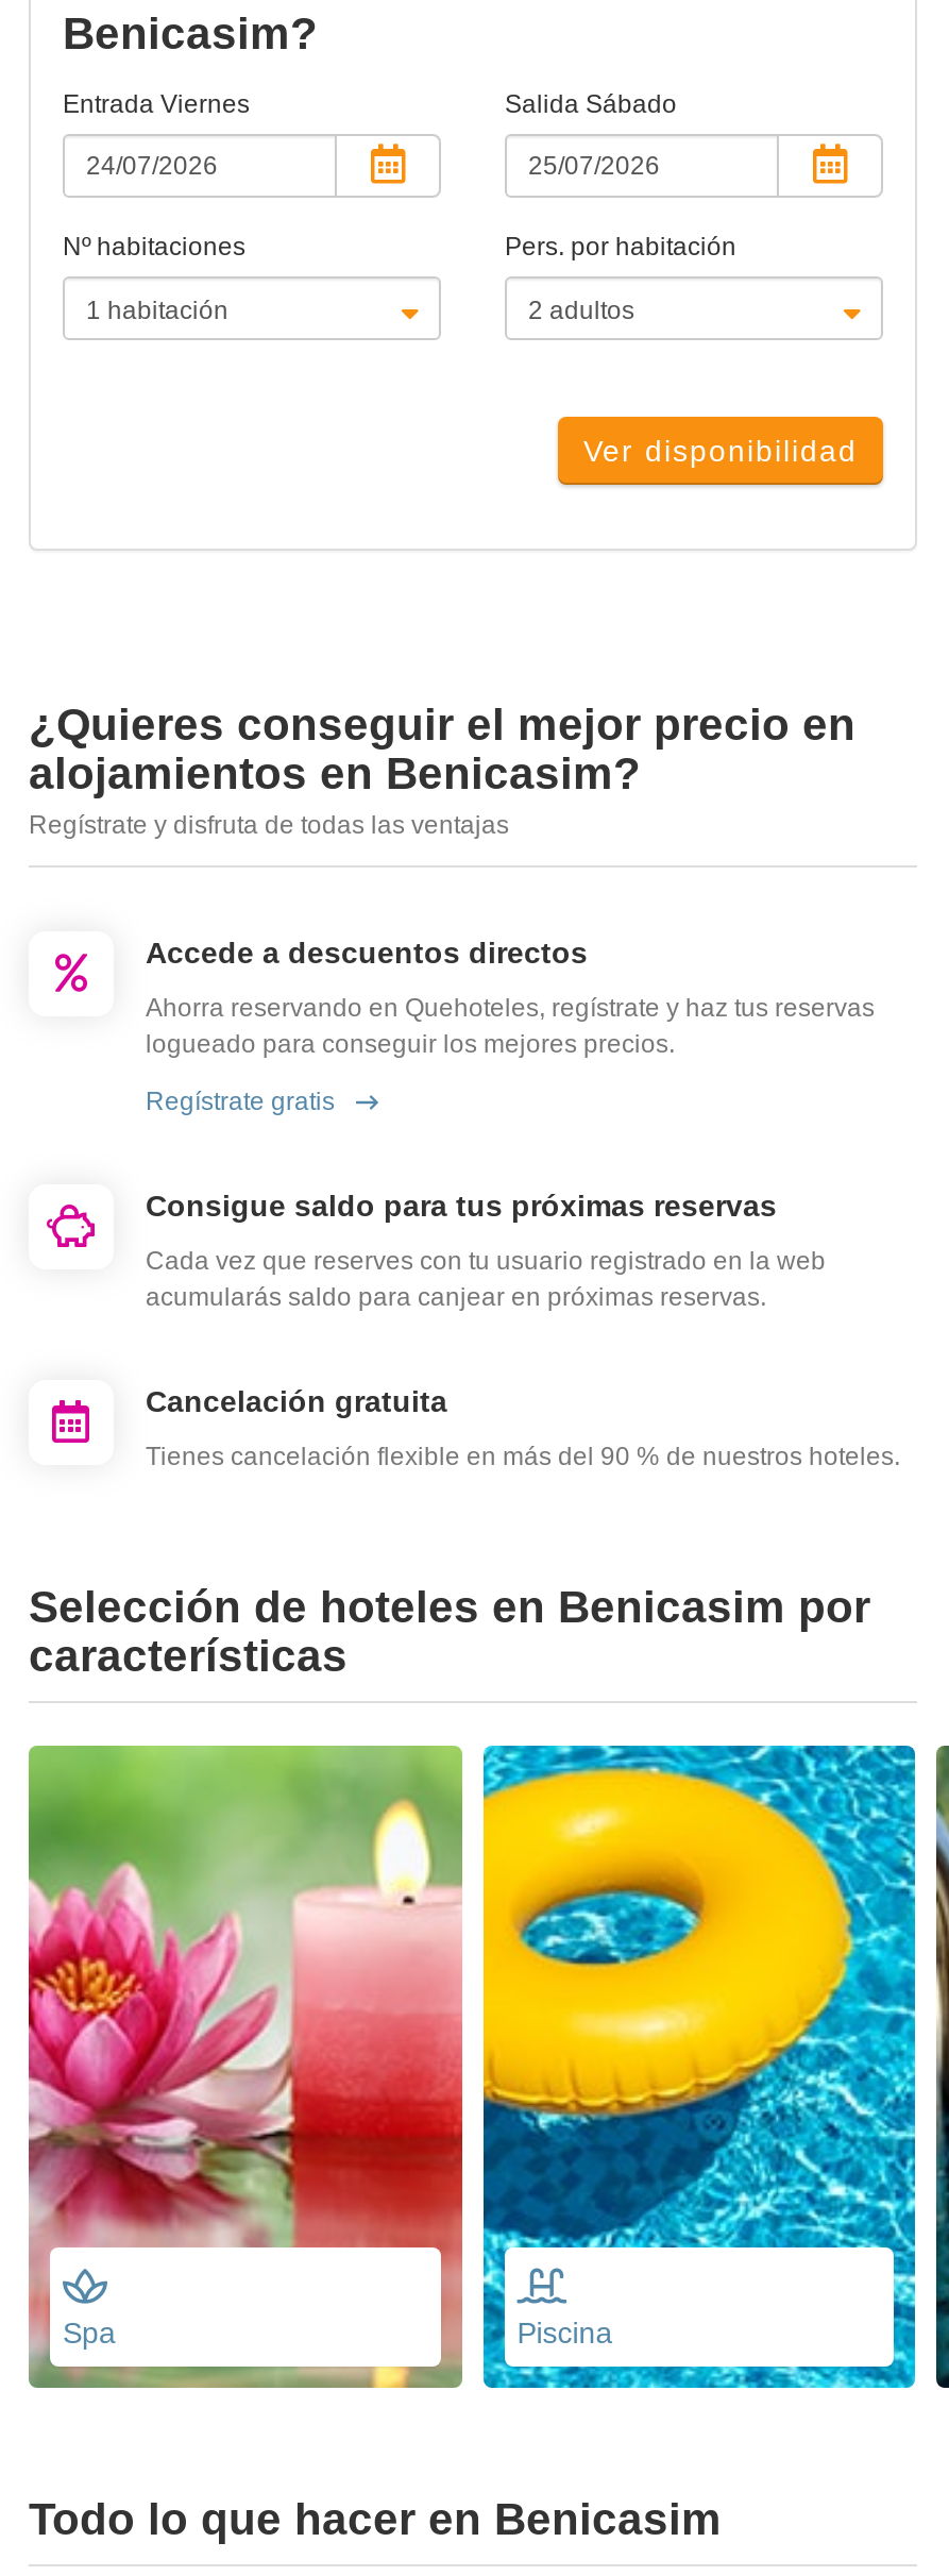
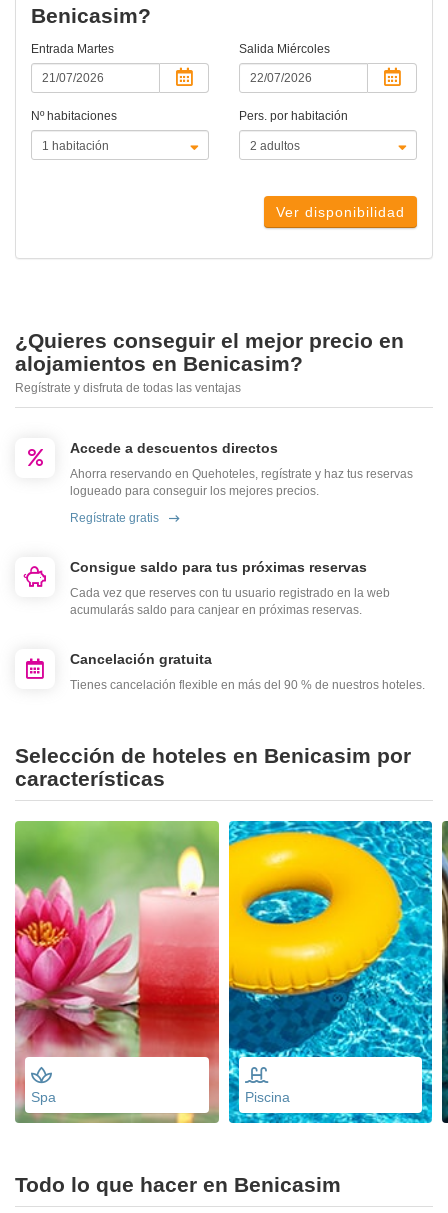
[63,90,250,119] Entrada Viernes -> [31,42,114,56] Entrada Martes
[505,90,677,119] Salida Sábado -> [239,42,330,56] Salida Miércoles

